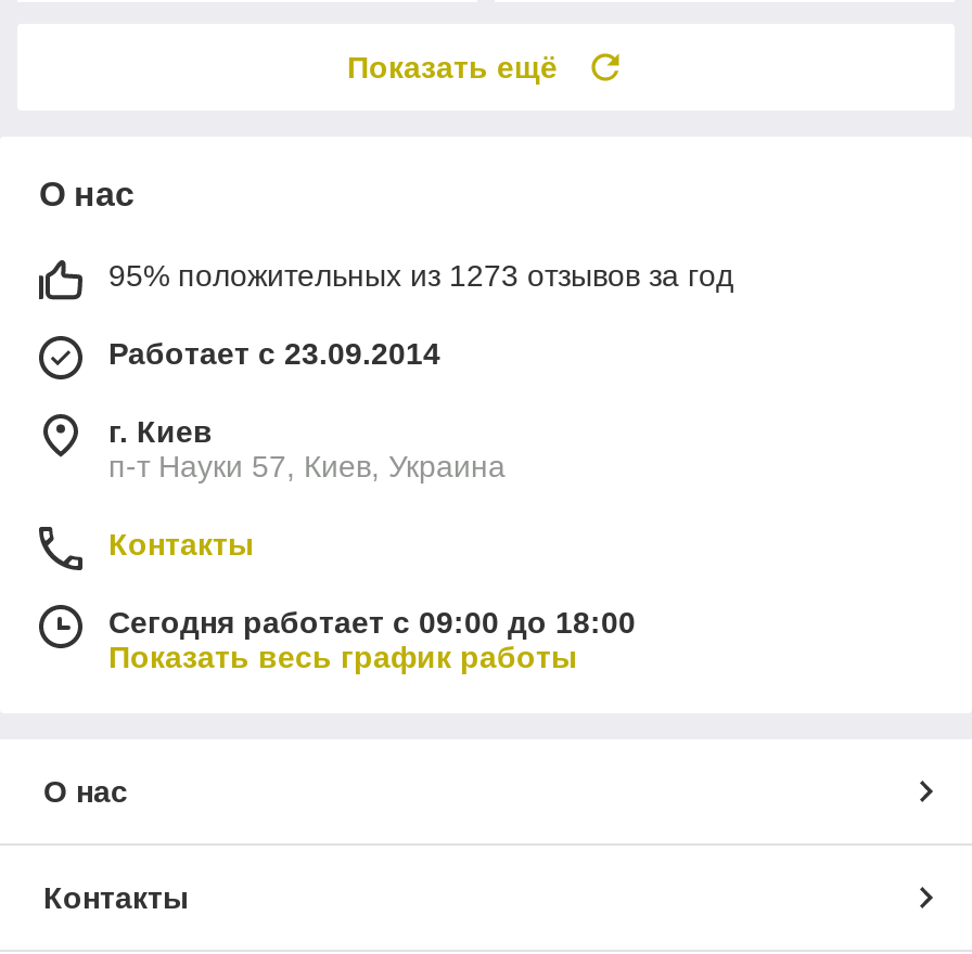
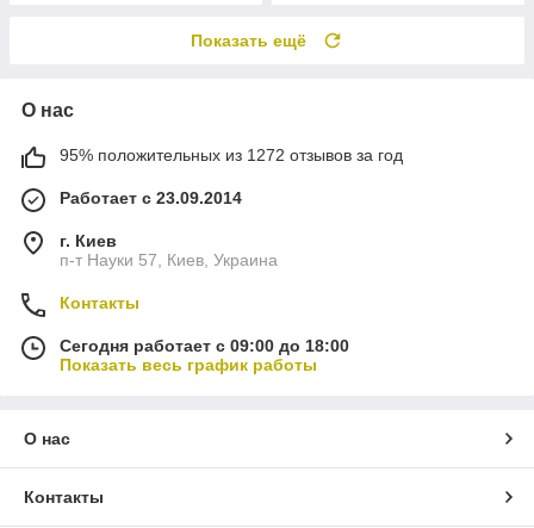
[108,258,733,292] 95% положительных из 1273 отзывов за год -> [60,145,403,164] 95% положительных из 1272 отзывов за год

